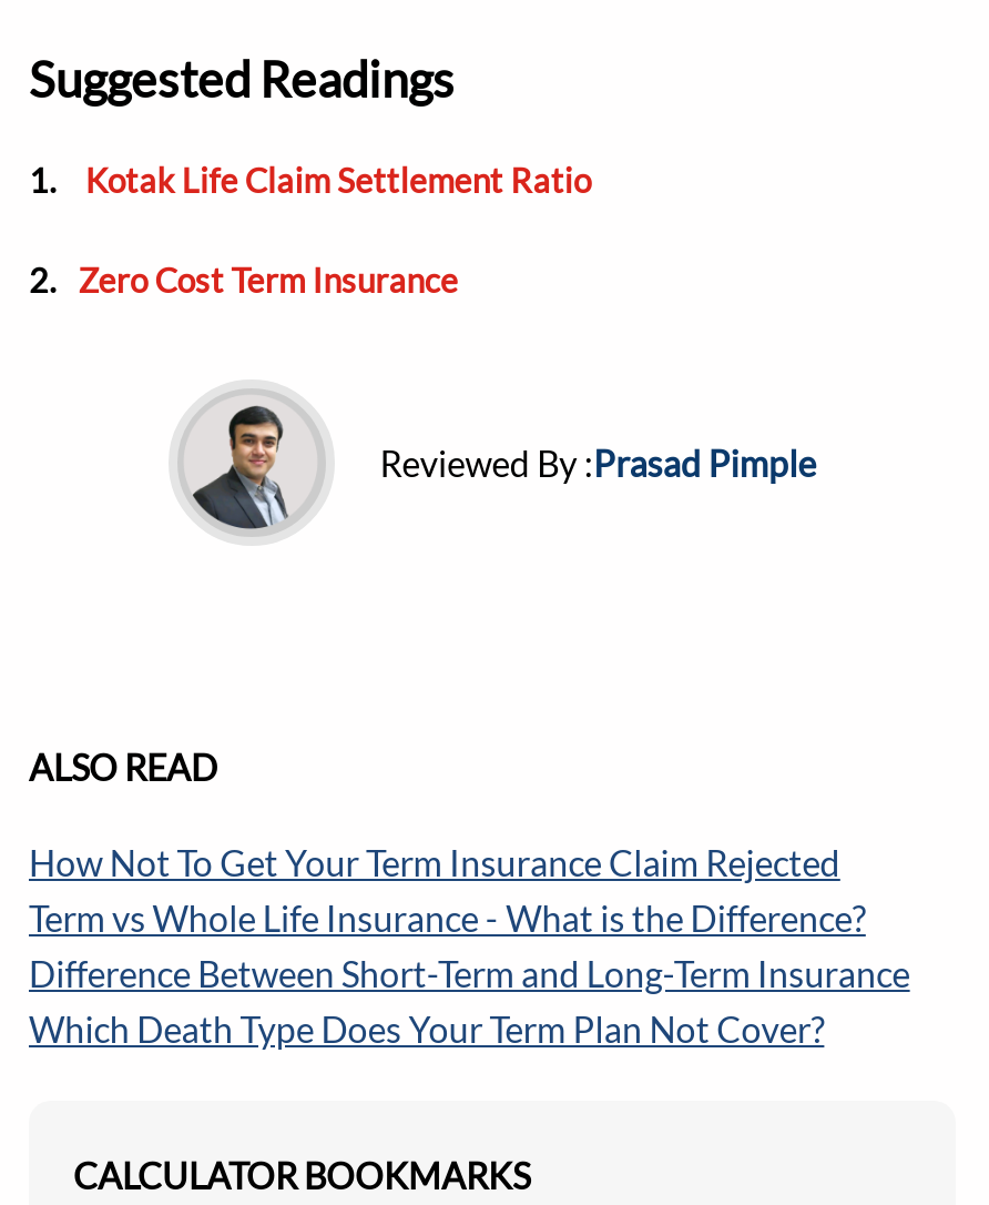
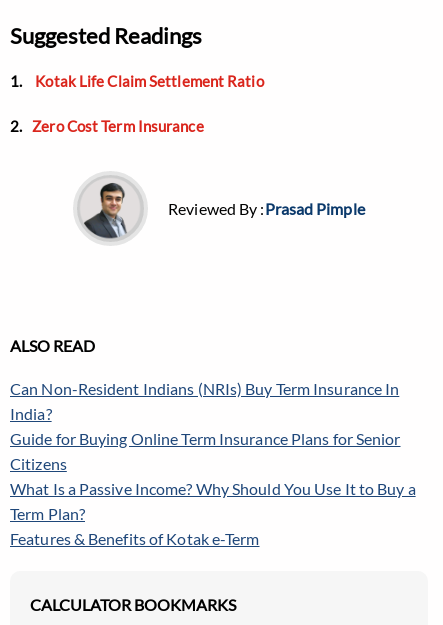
[29,841,910,1050] How Not To Get Your Term Insurance Claim Rejected | Term vs Whole Life Insurance - What is the Difference? | Difference Between Short-Term and Long-Term Insurance | Which Death Type Does Your Term Plan Not Cover? -> [10,379,416,548] Can Non-Resident Indians (NRIs) Buy Term Insurance In | India? | Guide for Buying Online Term Insurance Plans for Senior | Citizens | What Is a Passive Income? Why Should You Use It to Buy a | Term Plan? | Features & Benefits of Kotak e-Term

